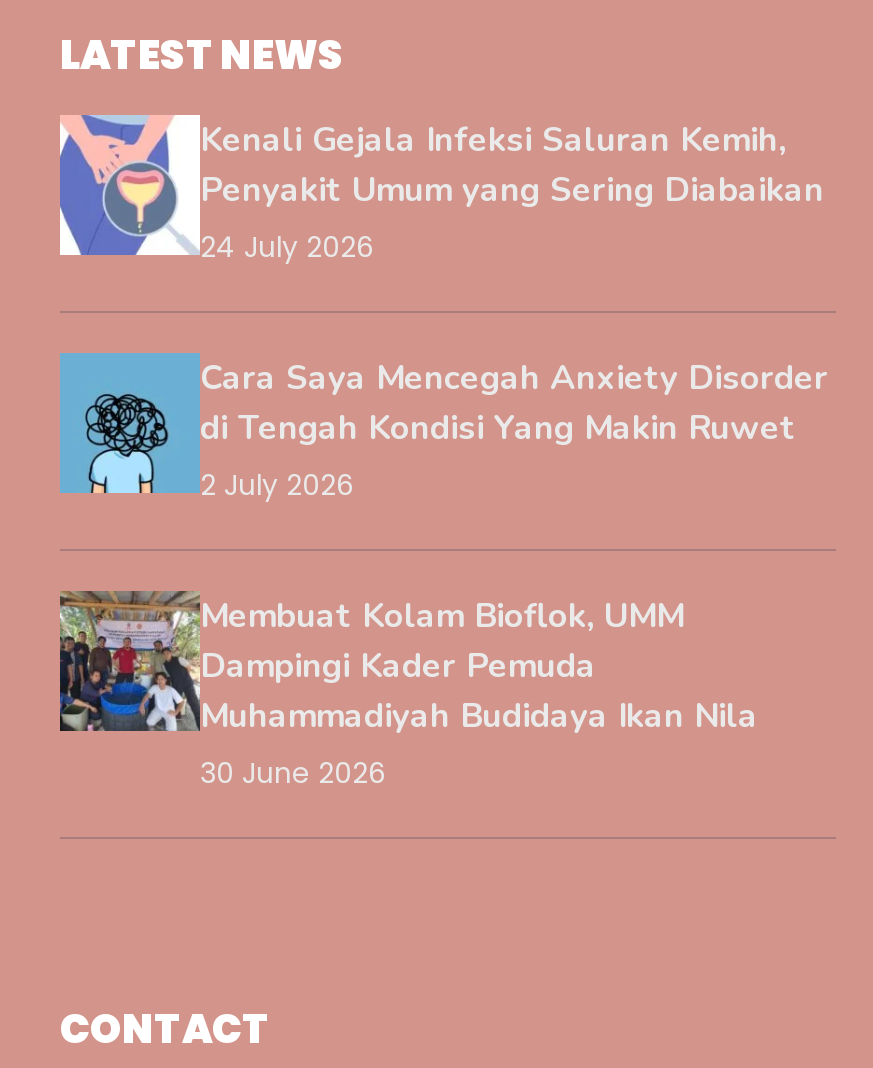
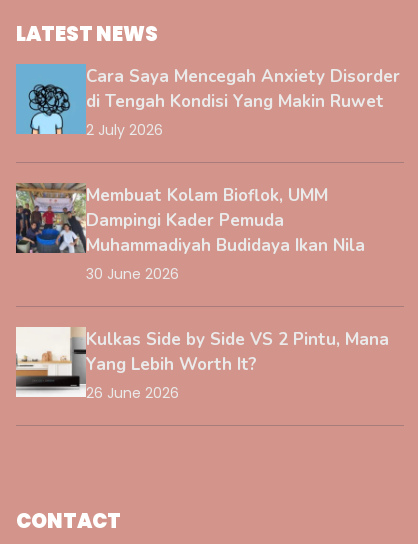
[58,115,824,267] [image] | Kenali Gejala Infeksi Saluran Kemih, | Penyakit Umum yang Sering Diabaikan | 24 July 2026 -> none
moved [78,355,828,793] -> [25,65,400,284]: [image] | Cara Saya Mencegah Anxiety Disorder | di Tengah Kondisi Yang Makin Ruwet | 2 July 2026 | Membuat Kolam Bioflok, UMM | Dampingi Kader Pemuda | Muhammadiyah Budidaya Ikan Nila | 30 June 2026
none -> [15,326,389,403] [image] | Kulkas Side by Side VS 2 Pintu, Mana | Yang Lebih Worth It? | 26 June 2026

